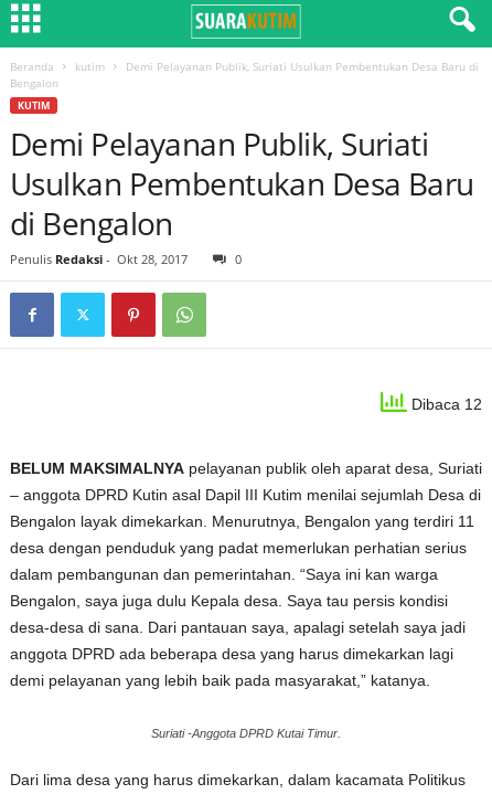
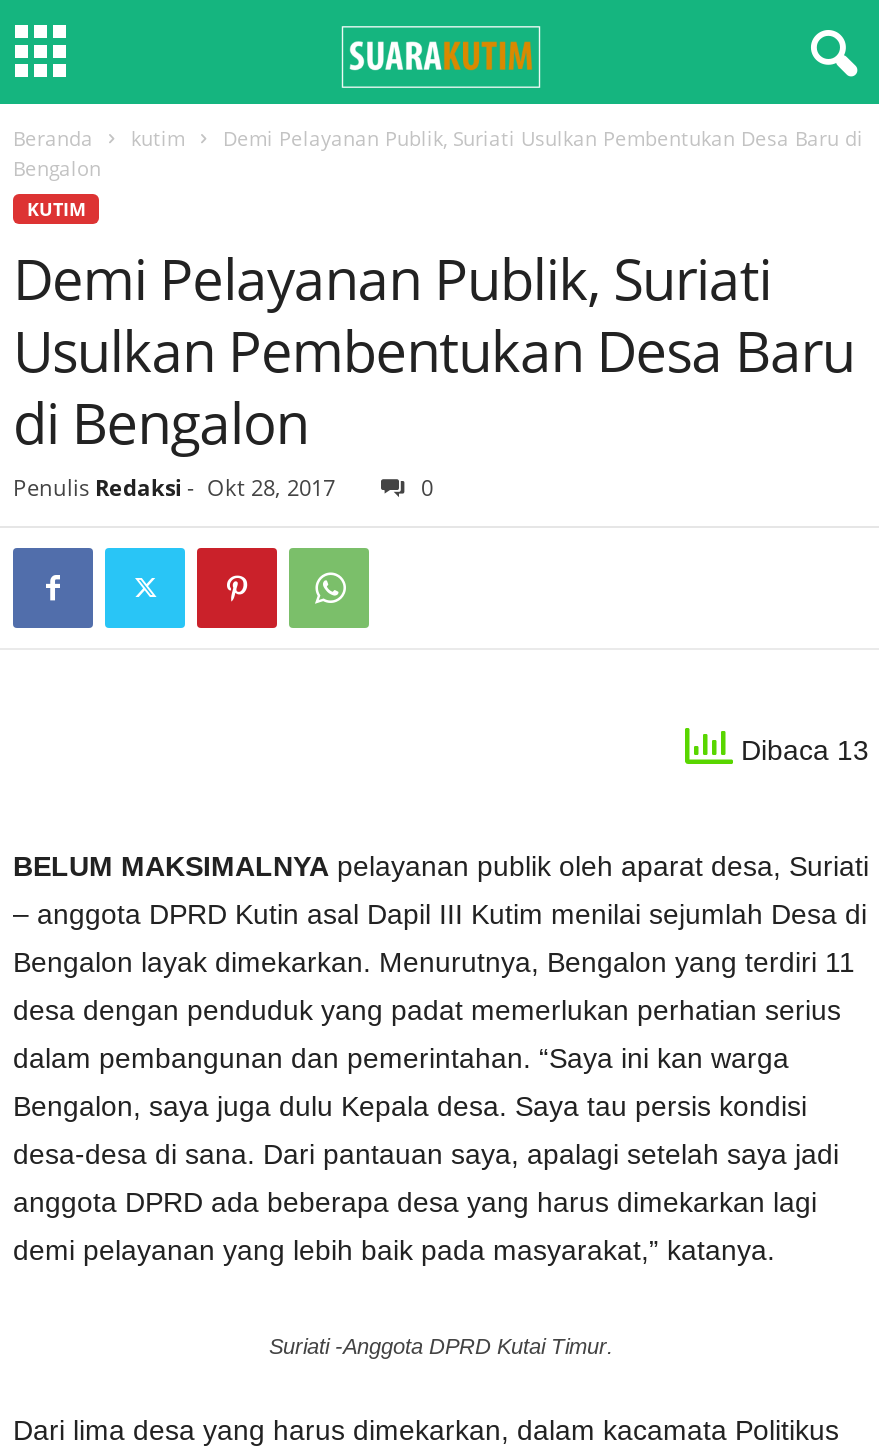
[407,396,482,413] Dibaca 12 -> [733,734,869,766] Dibaca 13

